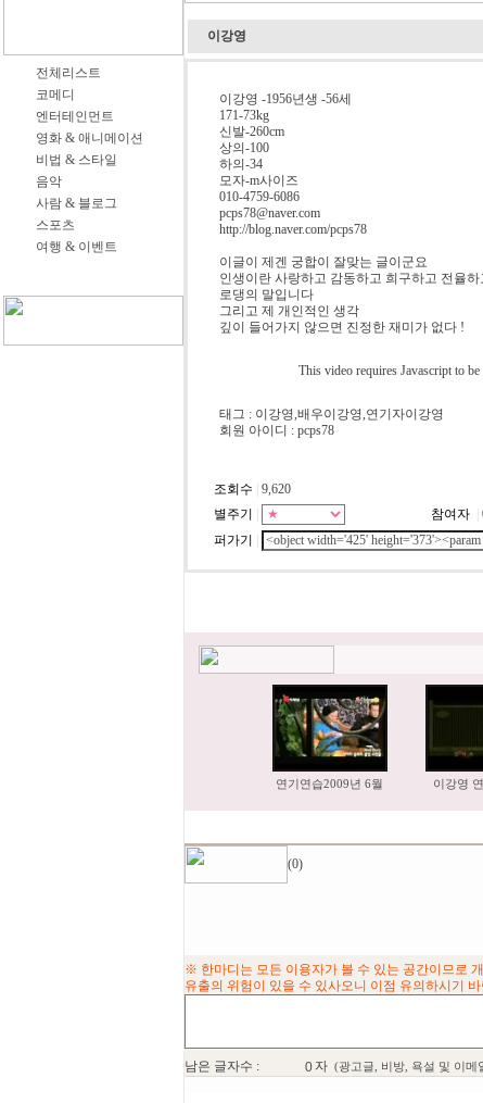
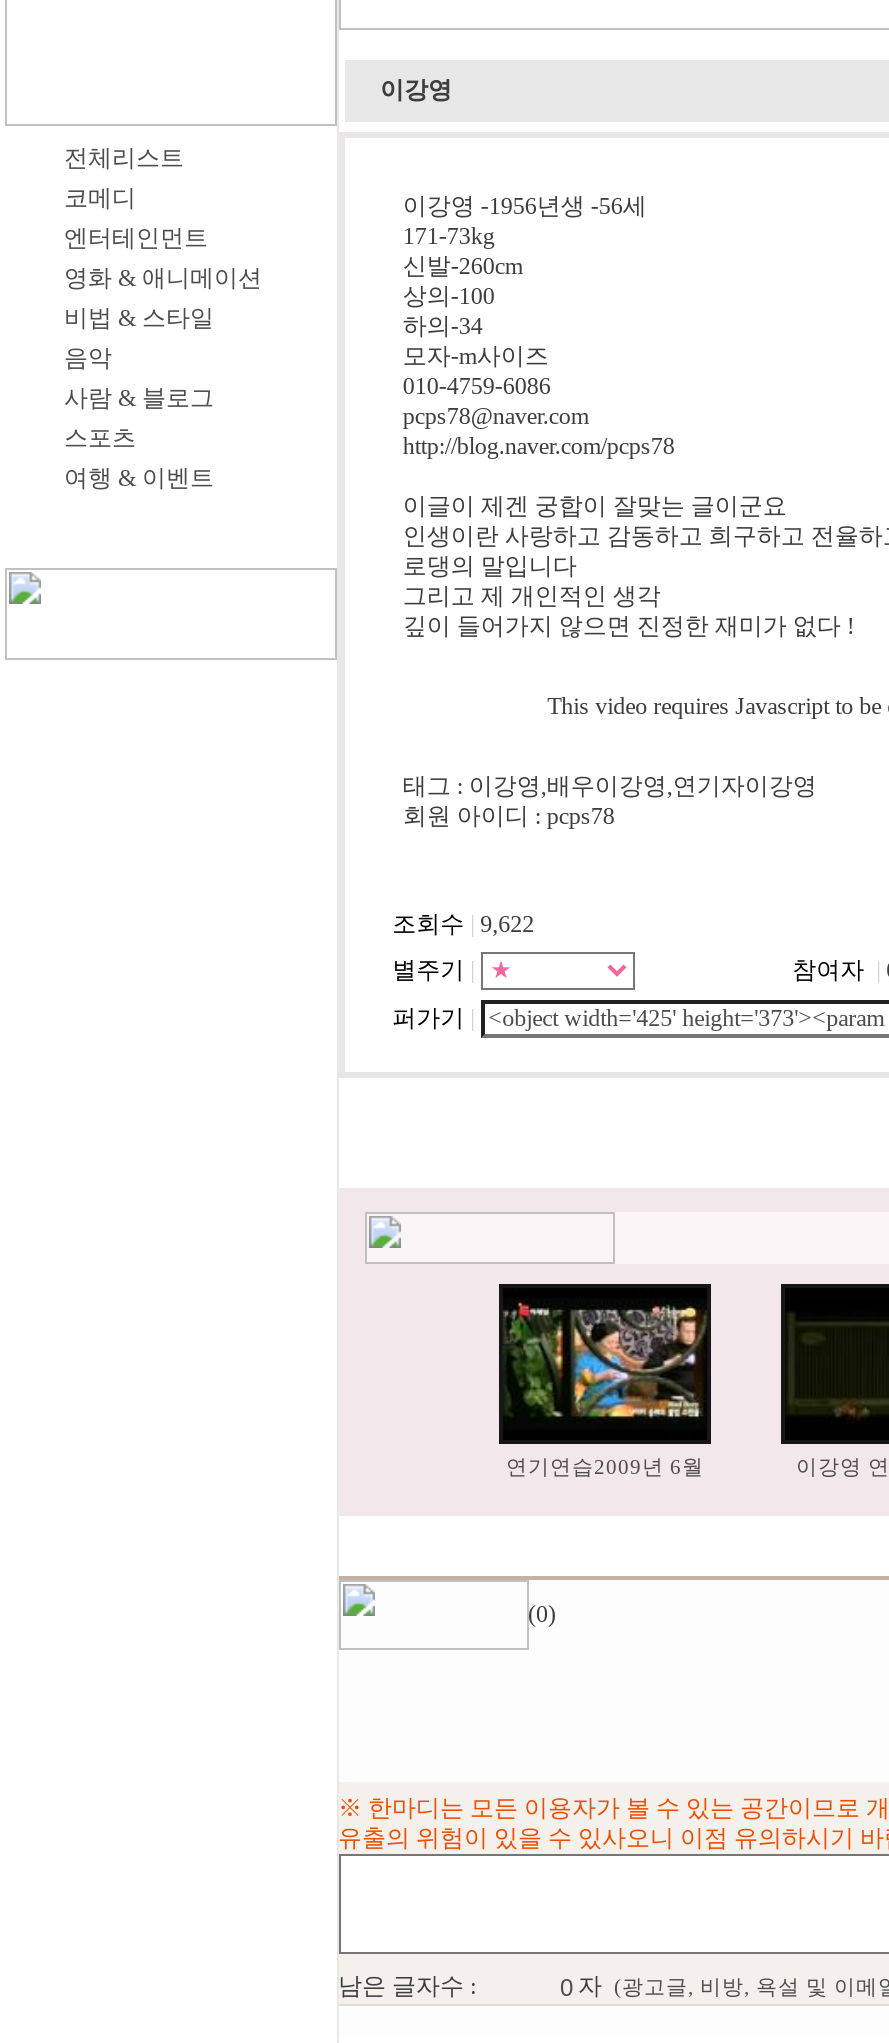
[214,481,291,497] 조회수 9,620 -> [392,910,534,938] 조회수 9,622

